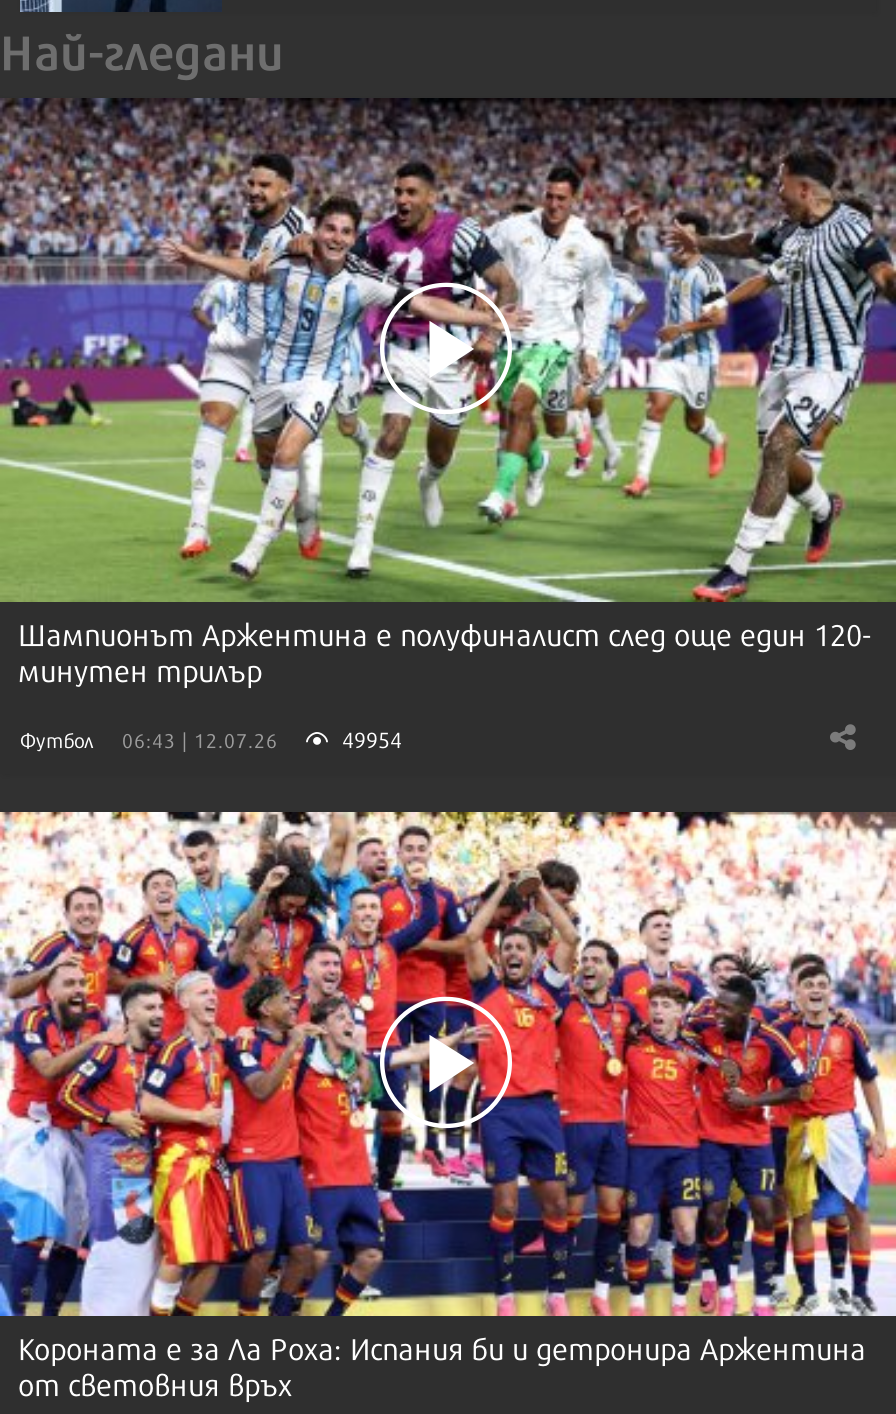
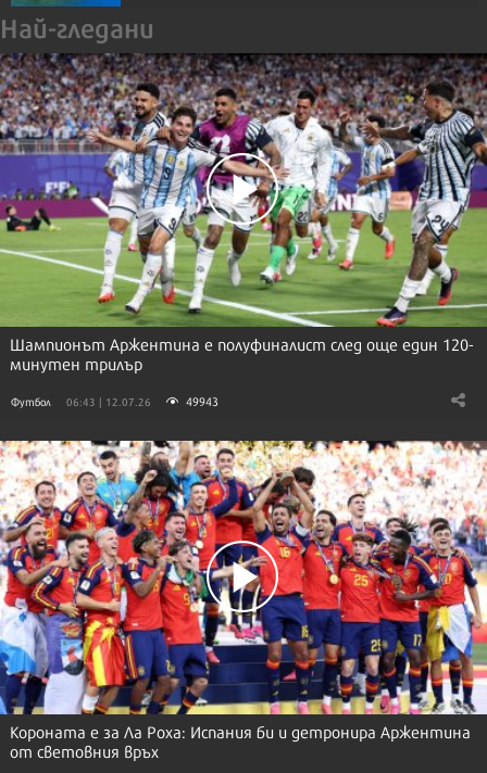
[336,723,402,755] 49954 -> [183,392,218,410] 49943

